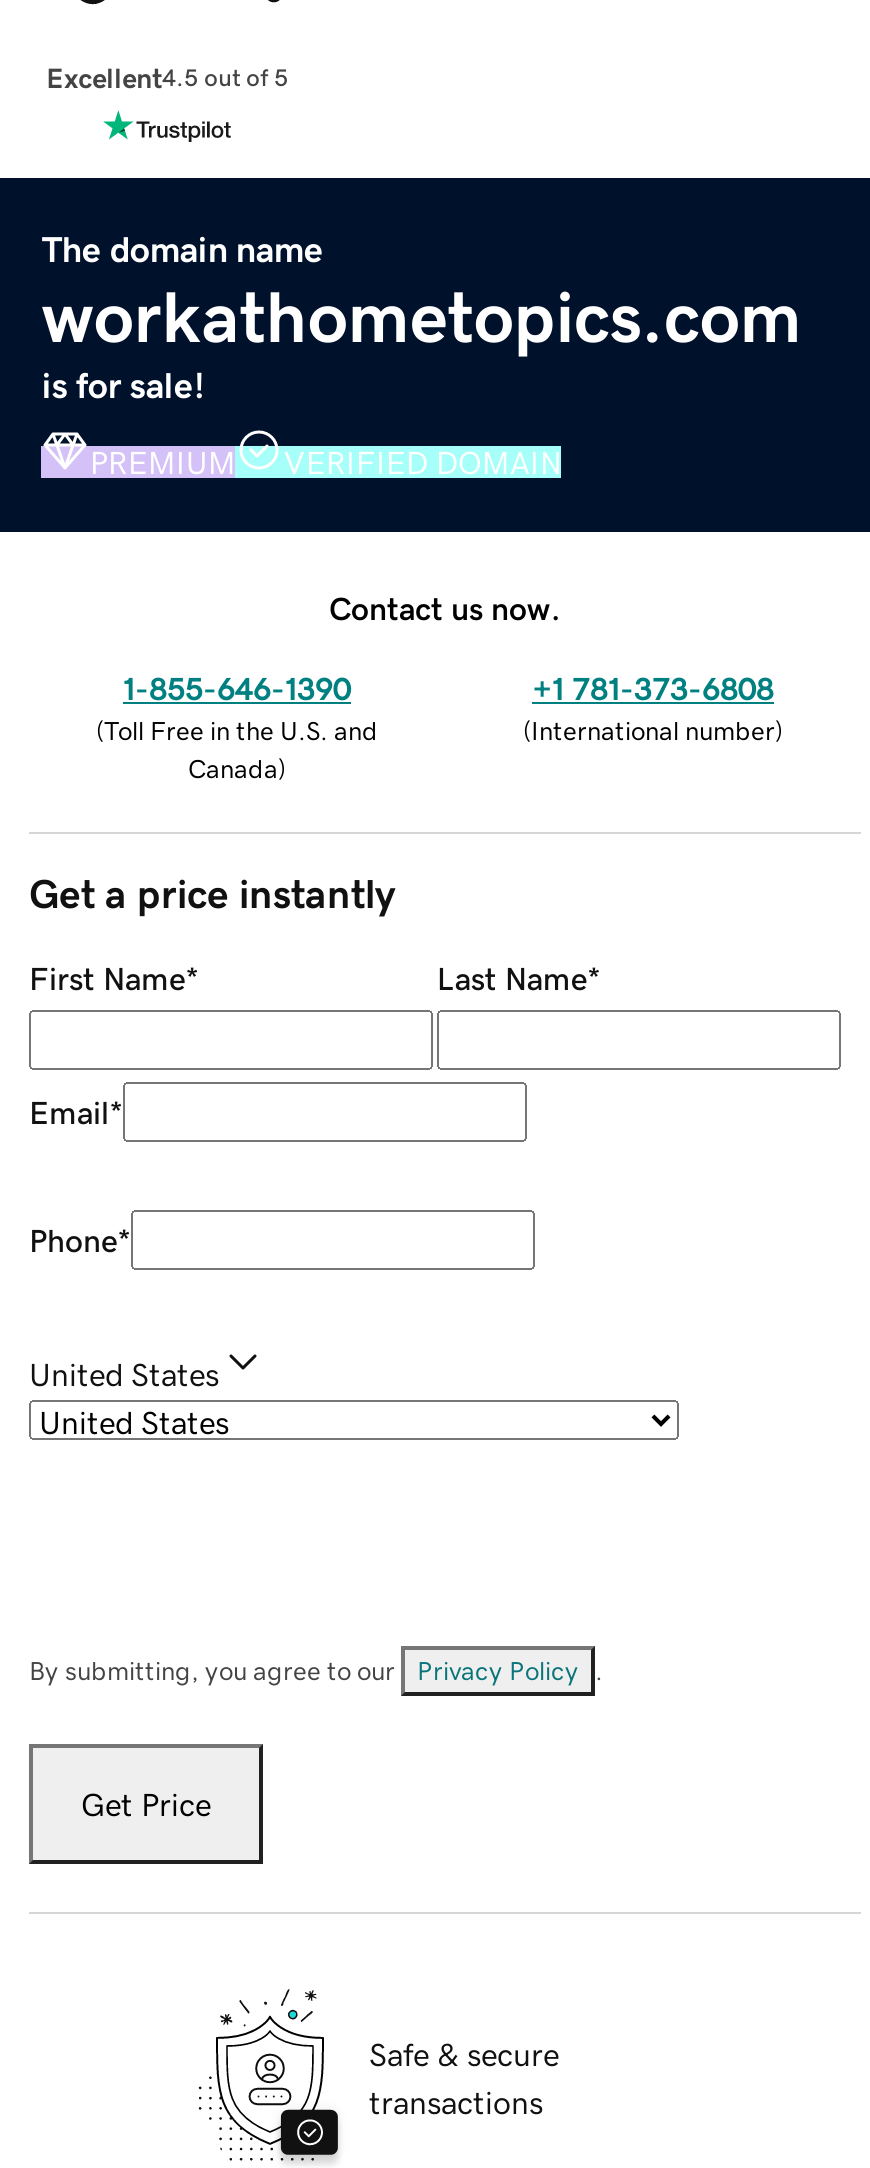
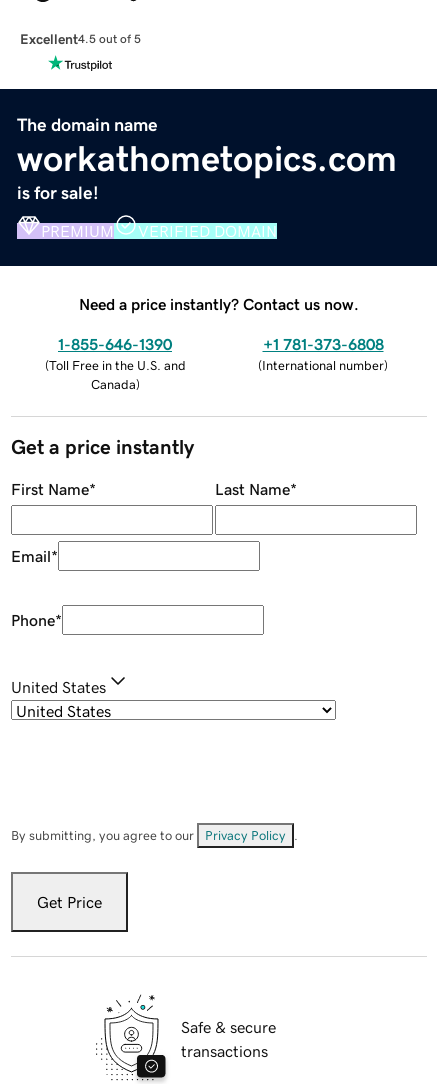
[329,591,561,623] Contact us now. -> [79,296,359,312] Need a price instantly? Contact us now.

